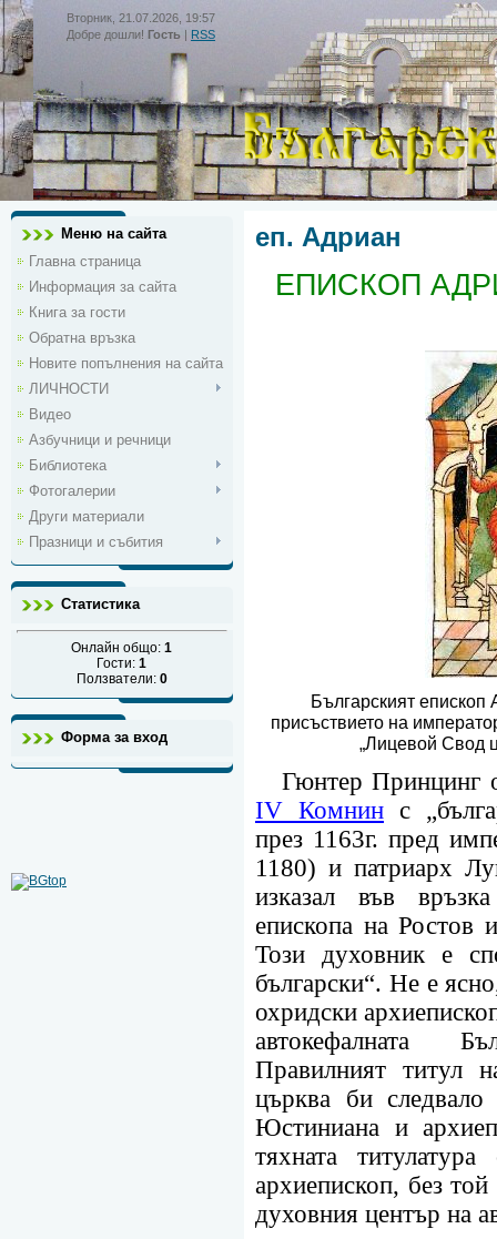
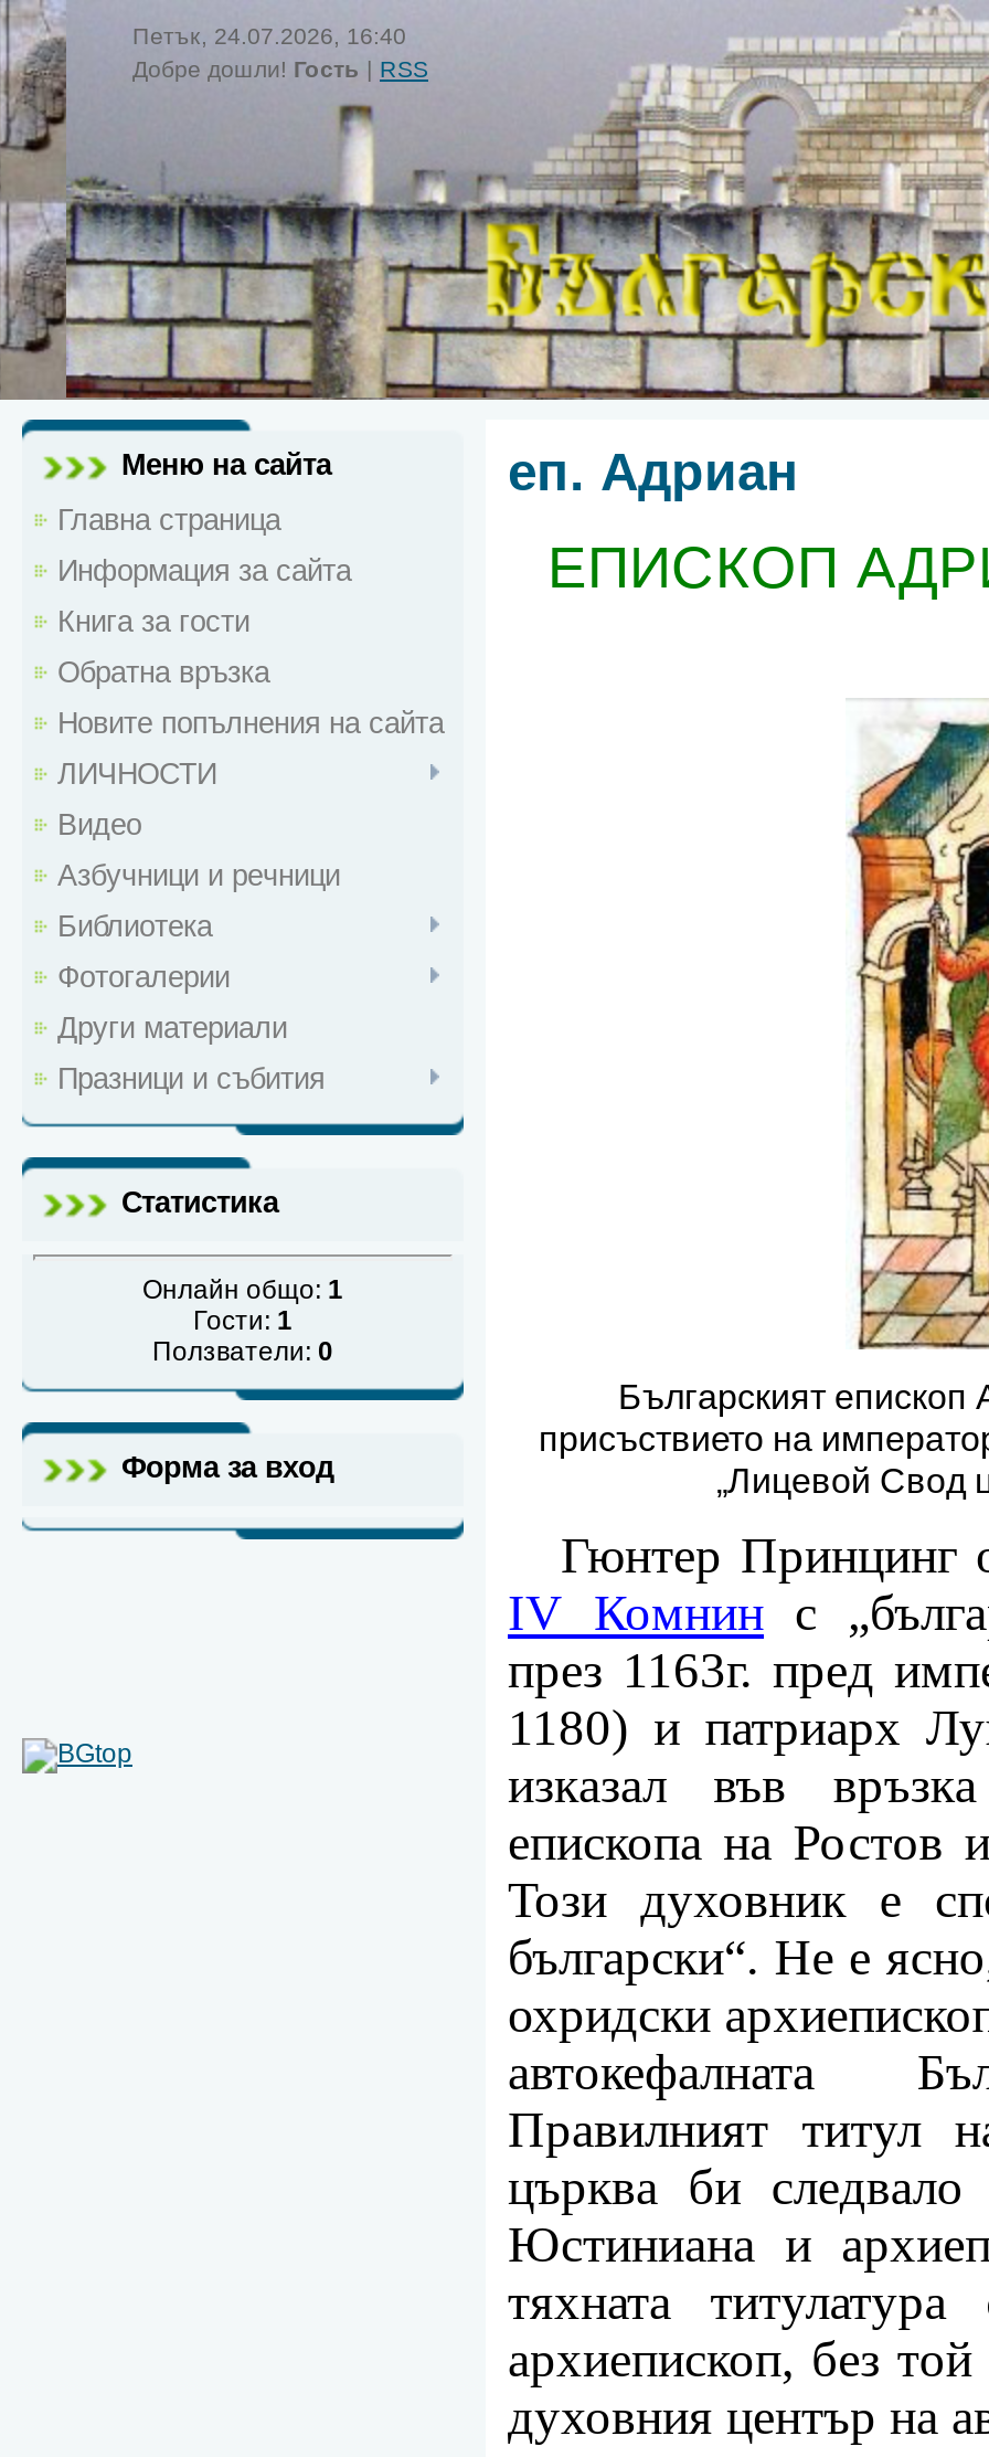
[67,11,215,24] Вторник, 21.07.2026, 19:57 -> [132,22,406,49] Петък, 24.07.2026, 16:40

